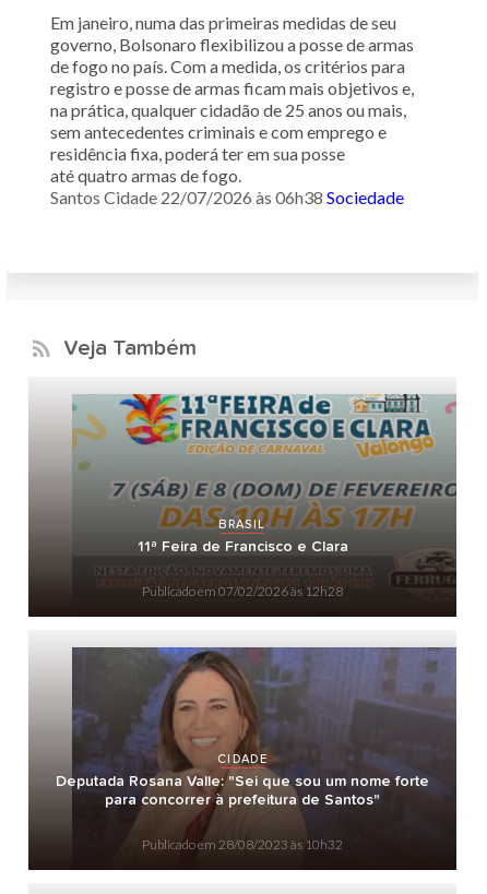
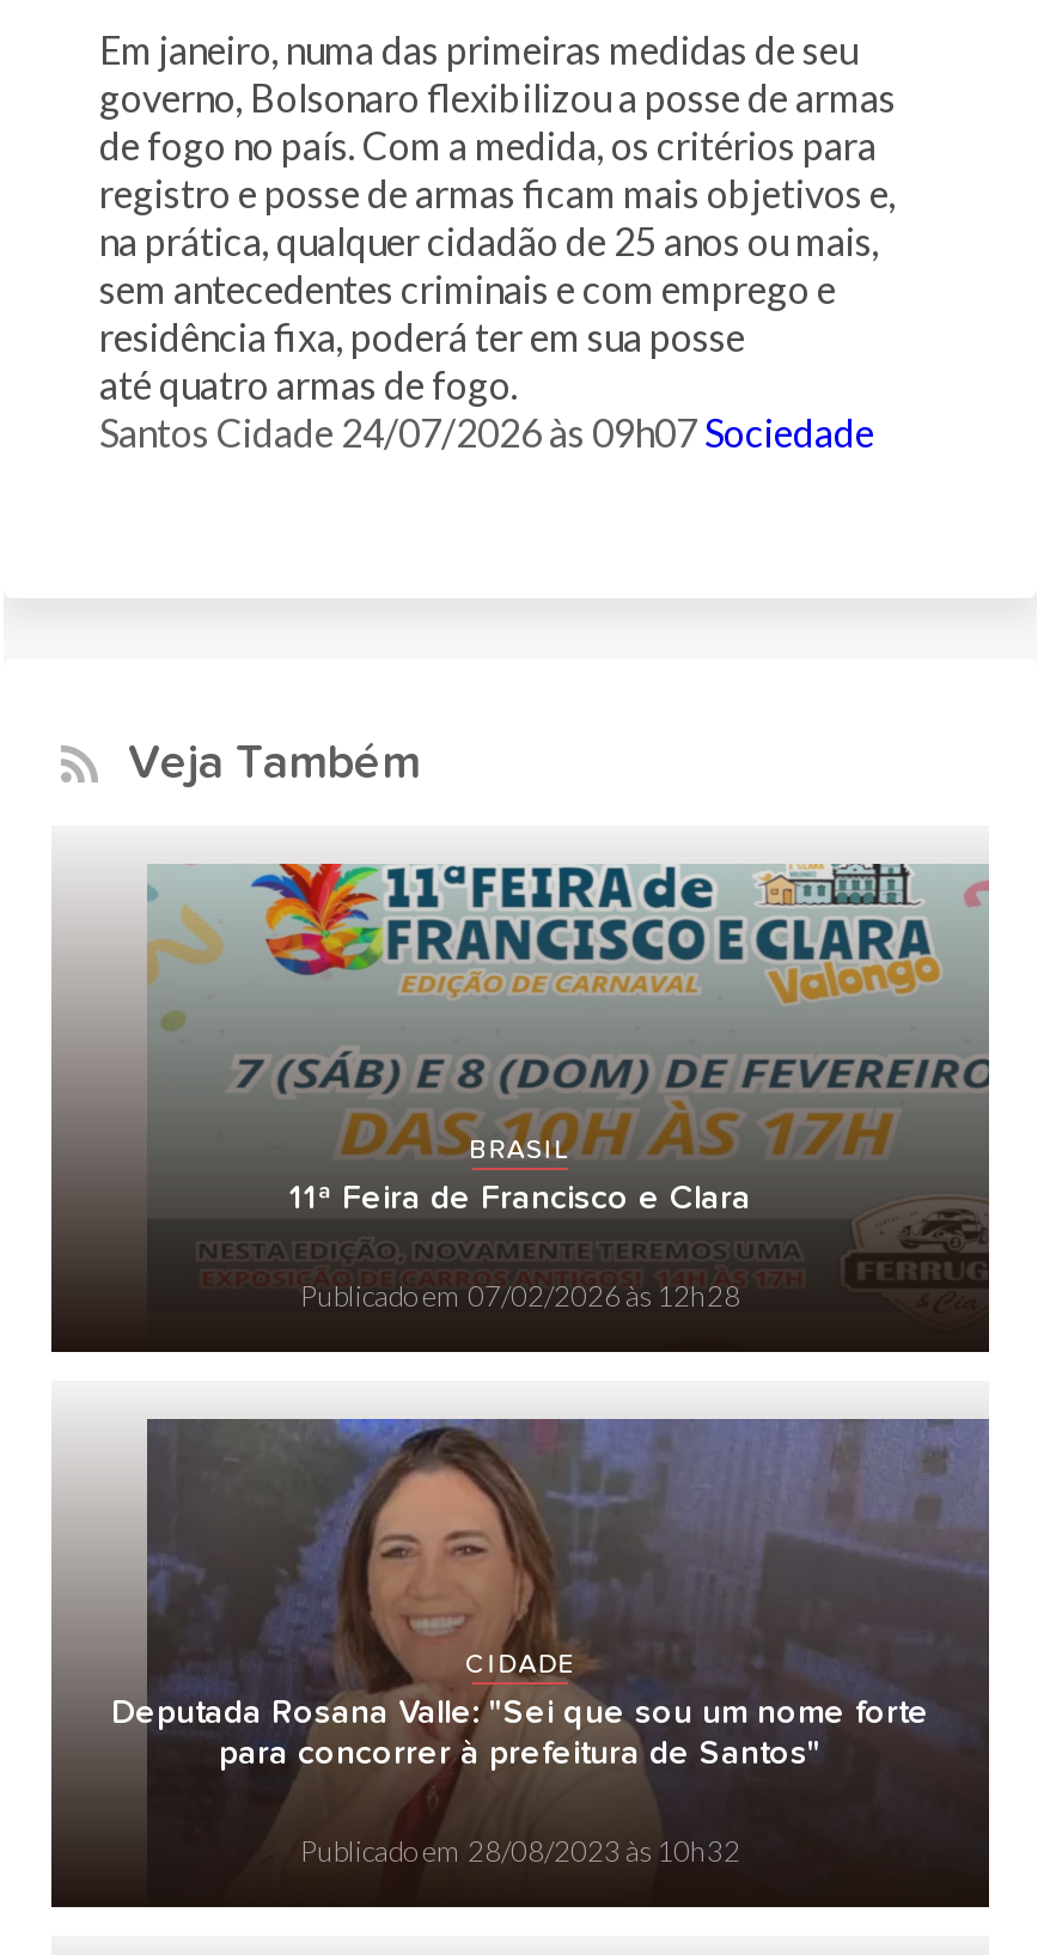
[50,187,404,208] Santos Cidade 22/07/2026 às 06h38 Sociedade -> [99,409,874,455] Santos Cidade 24/07/2026 às 09h07 Sociedade

